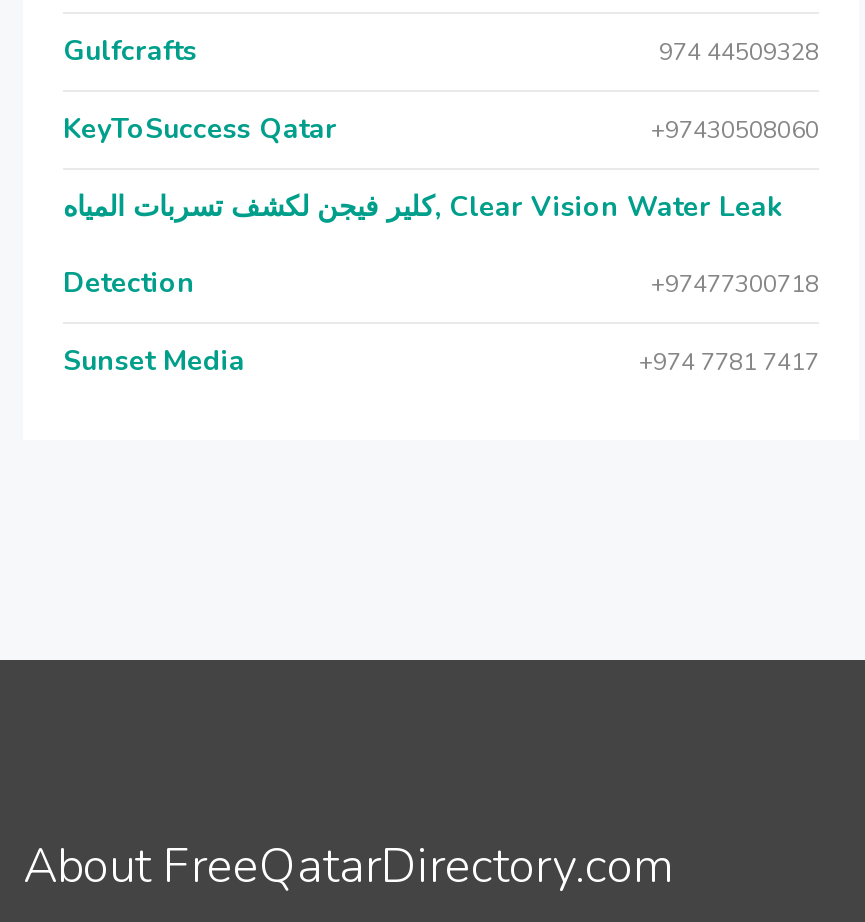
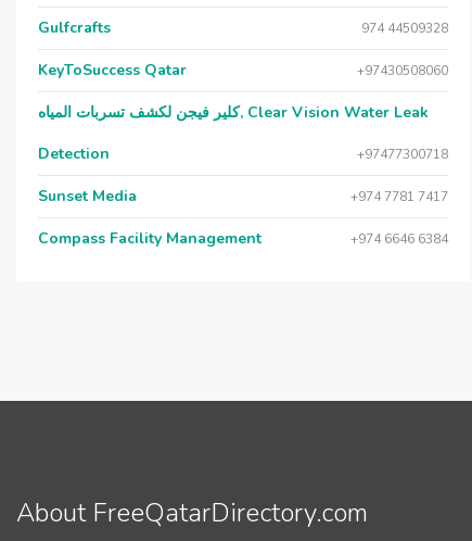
none -> [38,228,448,249] Compass Facility Management | +974 6646 6384

